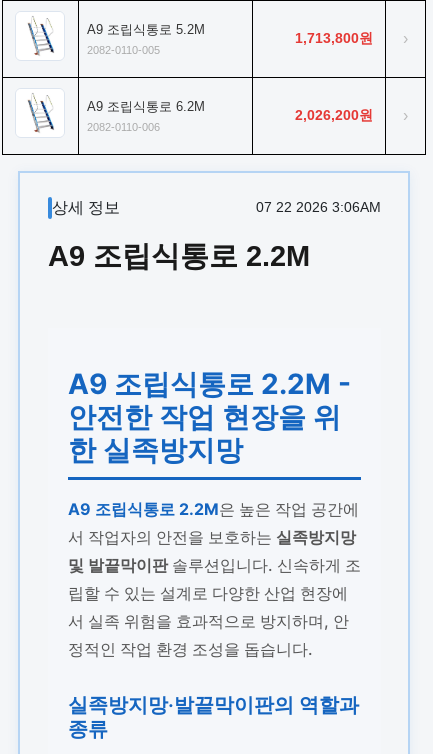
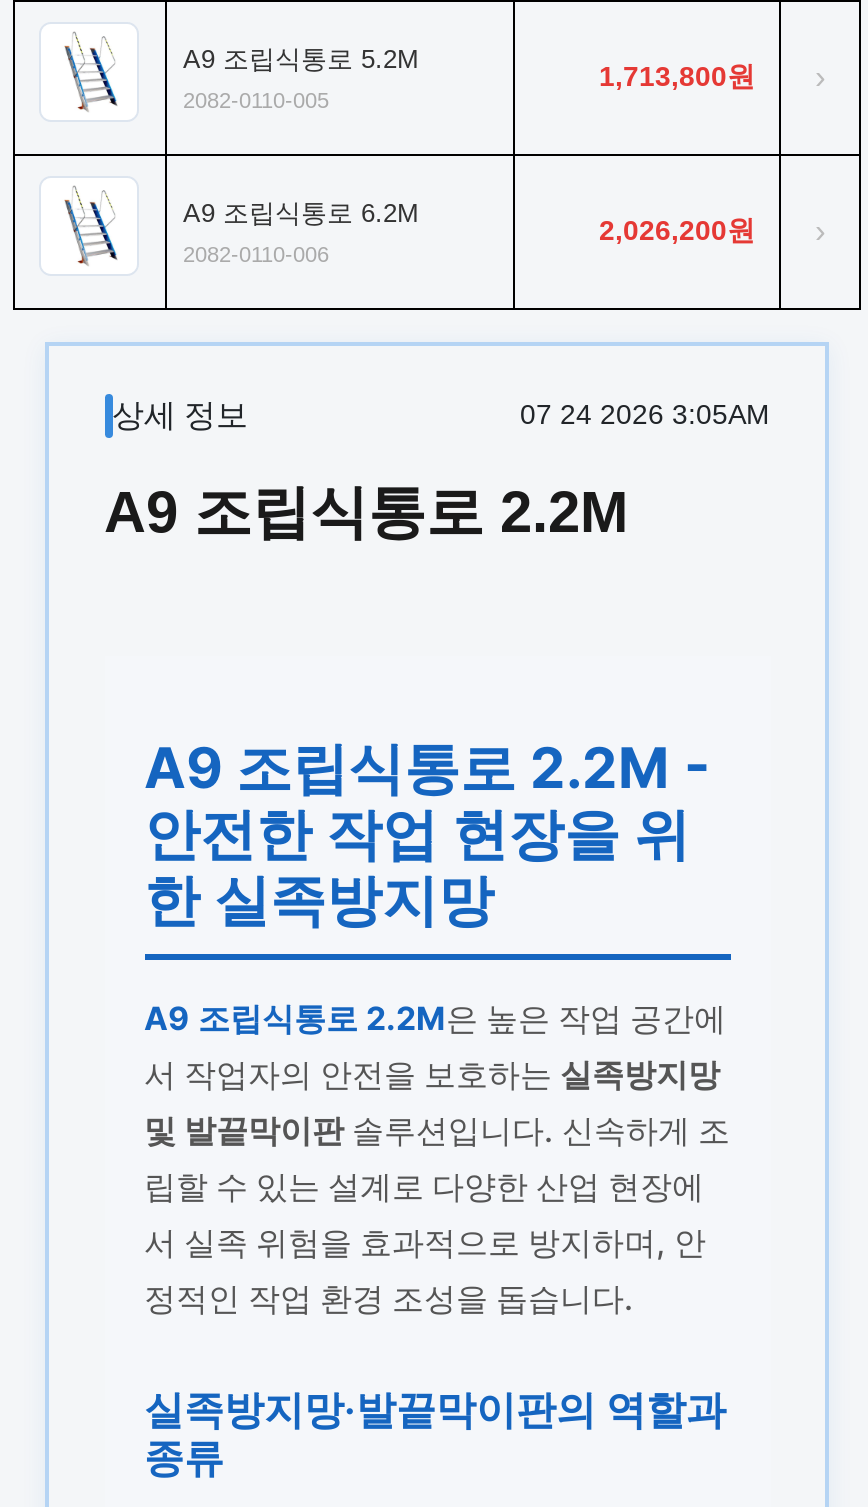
[255,199,380,215] 07 22 2026 3:06AM -> [520,398,770,430] 07 24 2026 3:05AM

